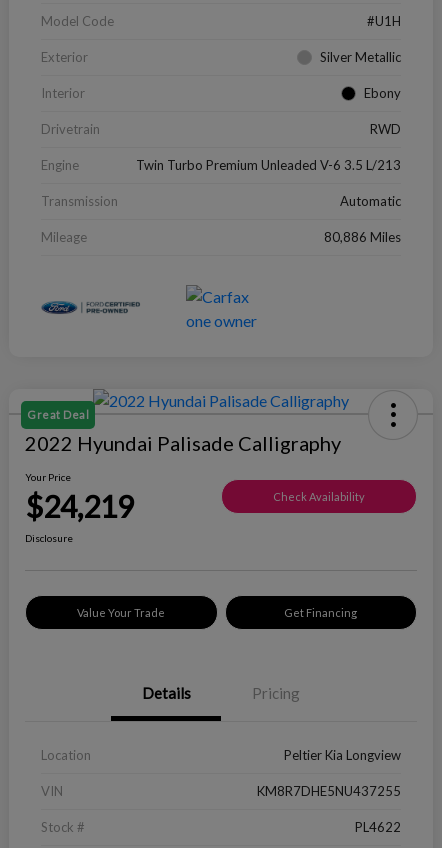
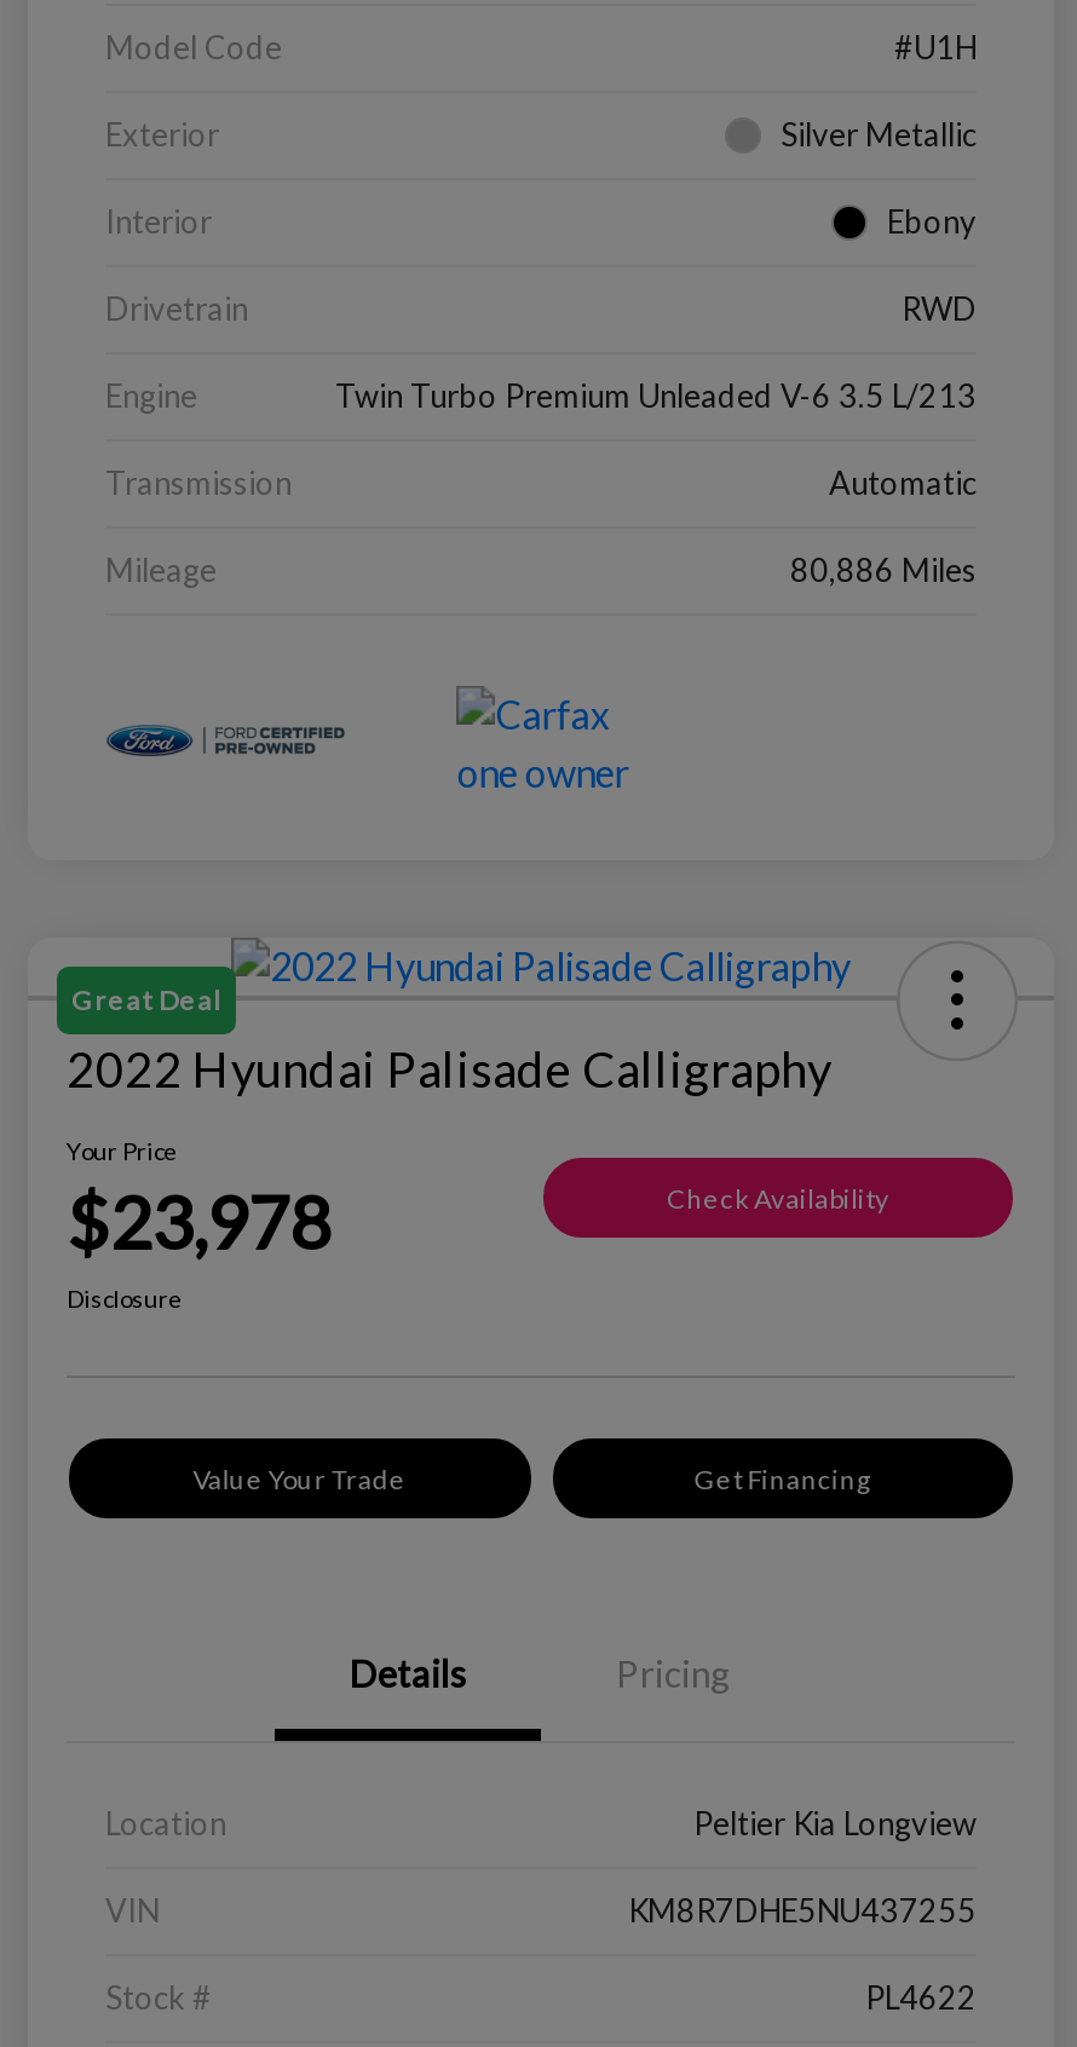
[25,488,134,524] $24,219 -> [67,1178,330,1265] $23,978

